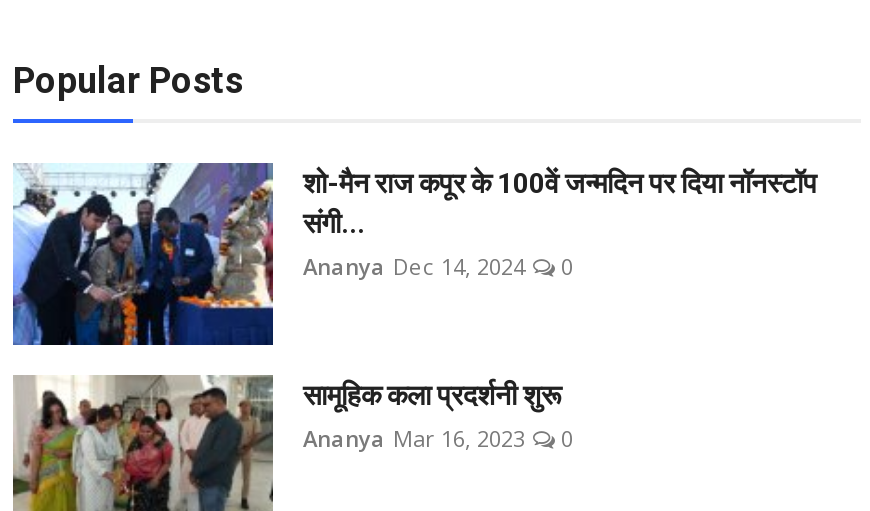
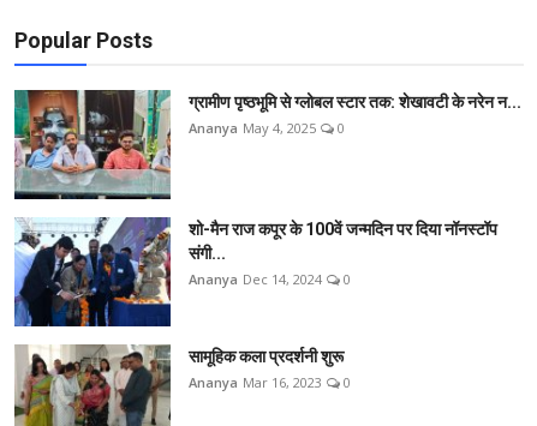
none -> [13,89,521,200] [image] | ग्रामीण पृष्ठभूमि से ग्लोबल स्टार तक: शेखावटी के नरेन न... | Ananya May 4, 2025 | 0

